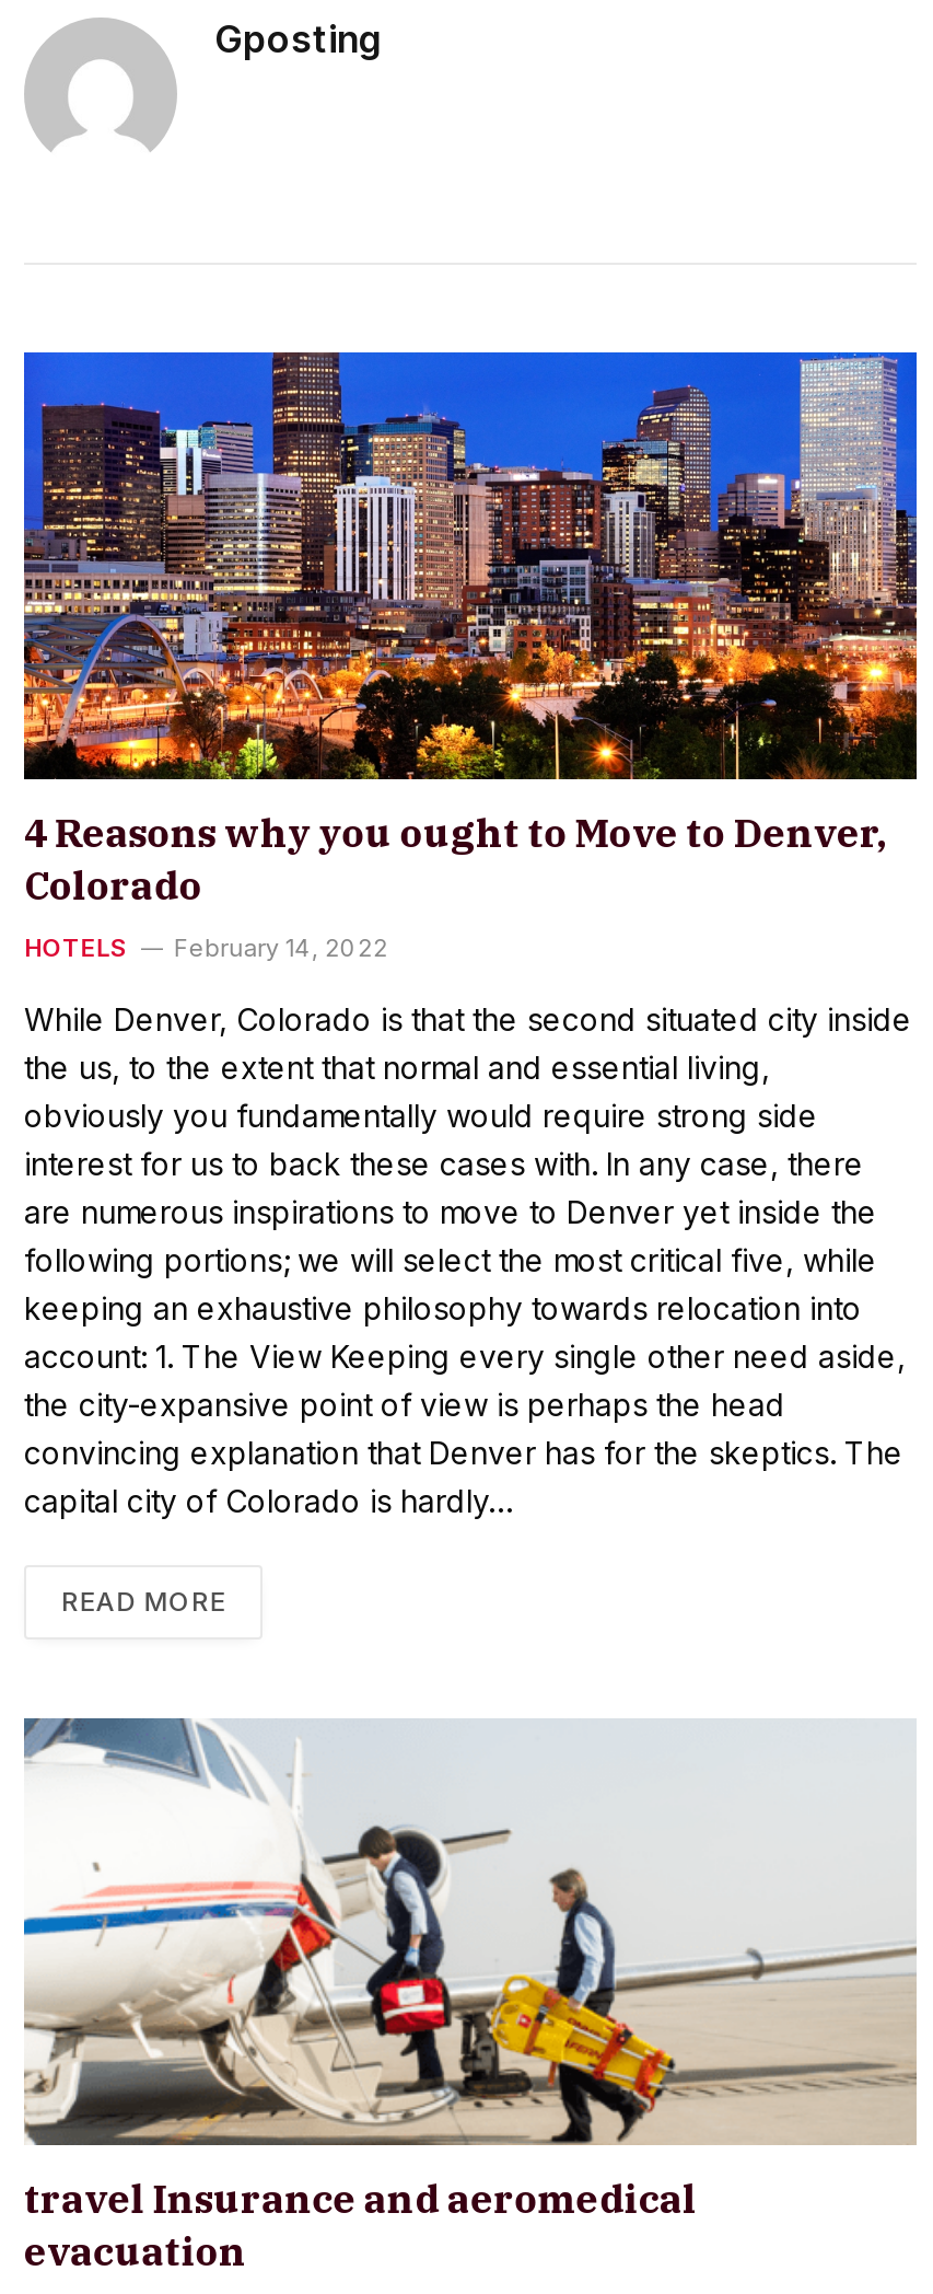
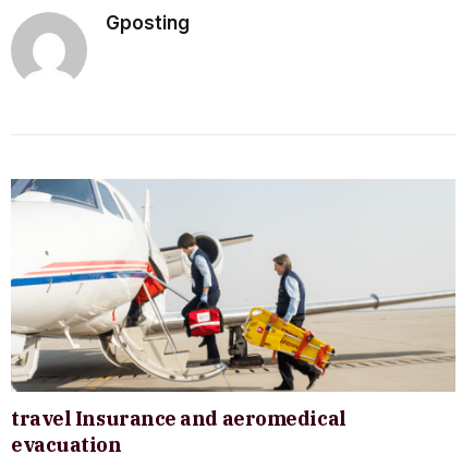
[22,350,919,1618] [image] | 4 Reasons why you ought to Move to Denver, | Colorado | HOTELS | February 14, 2022 | While Denver, Colorado is that the second situated city inside | the us, to the extent that normal and essential living, | obviously you fundamentally would require strong side | interest for us to back these cases with. In any case, there | are numerous inspirations to move to Denver yet inside the | following portions; we will select the most critical five, while | keeping an exhaustive philosophy towards relocation into | account: 1. The View Keeping every single other need aside, | the city-expansive point of view is perhaps the head | convincing explanation that Denver has for the skeptics. The | capital city of Colorado is hardly… | READ MORE -> none

